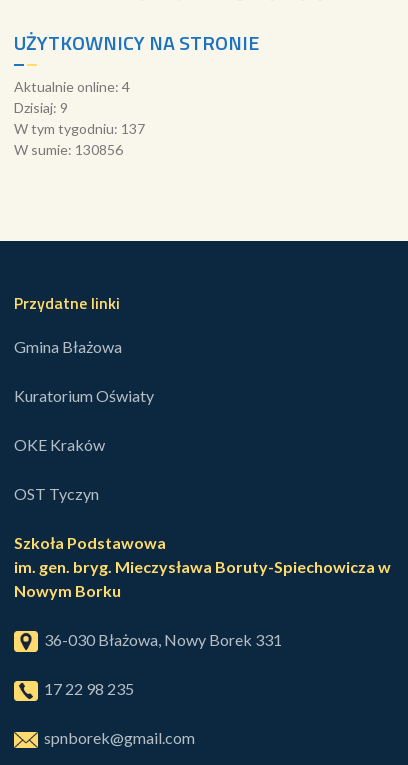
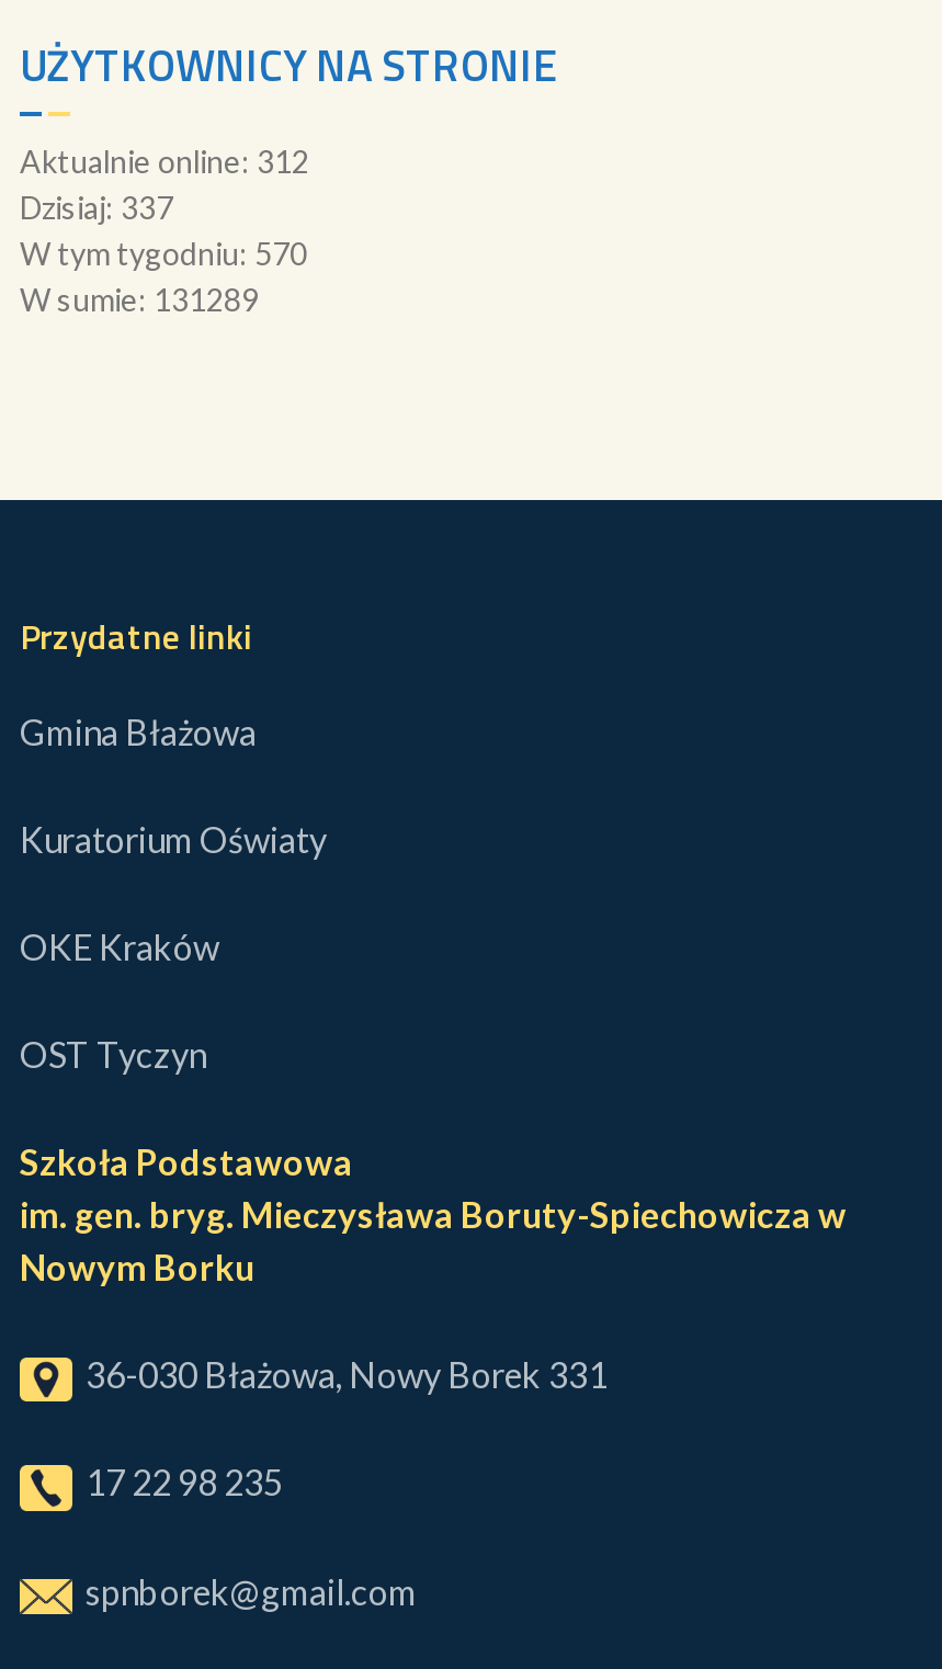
[14,78,130,95] Aktualnie online: 4 -> [20,143,309,180] Aktualnie online: 312
[14,99,68,116] Dzisiaj: 9 -> [20,189,173,226] Dzisiaj: 337
[14,120,145,137] W tym tygodniu: 137 -> [20,235,307,272] W tym tygodniu: 570
[14,141,123,158] W sumie: 130856 -> [20,281,259,318] W sumie: 131289

